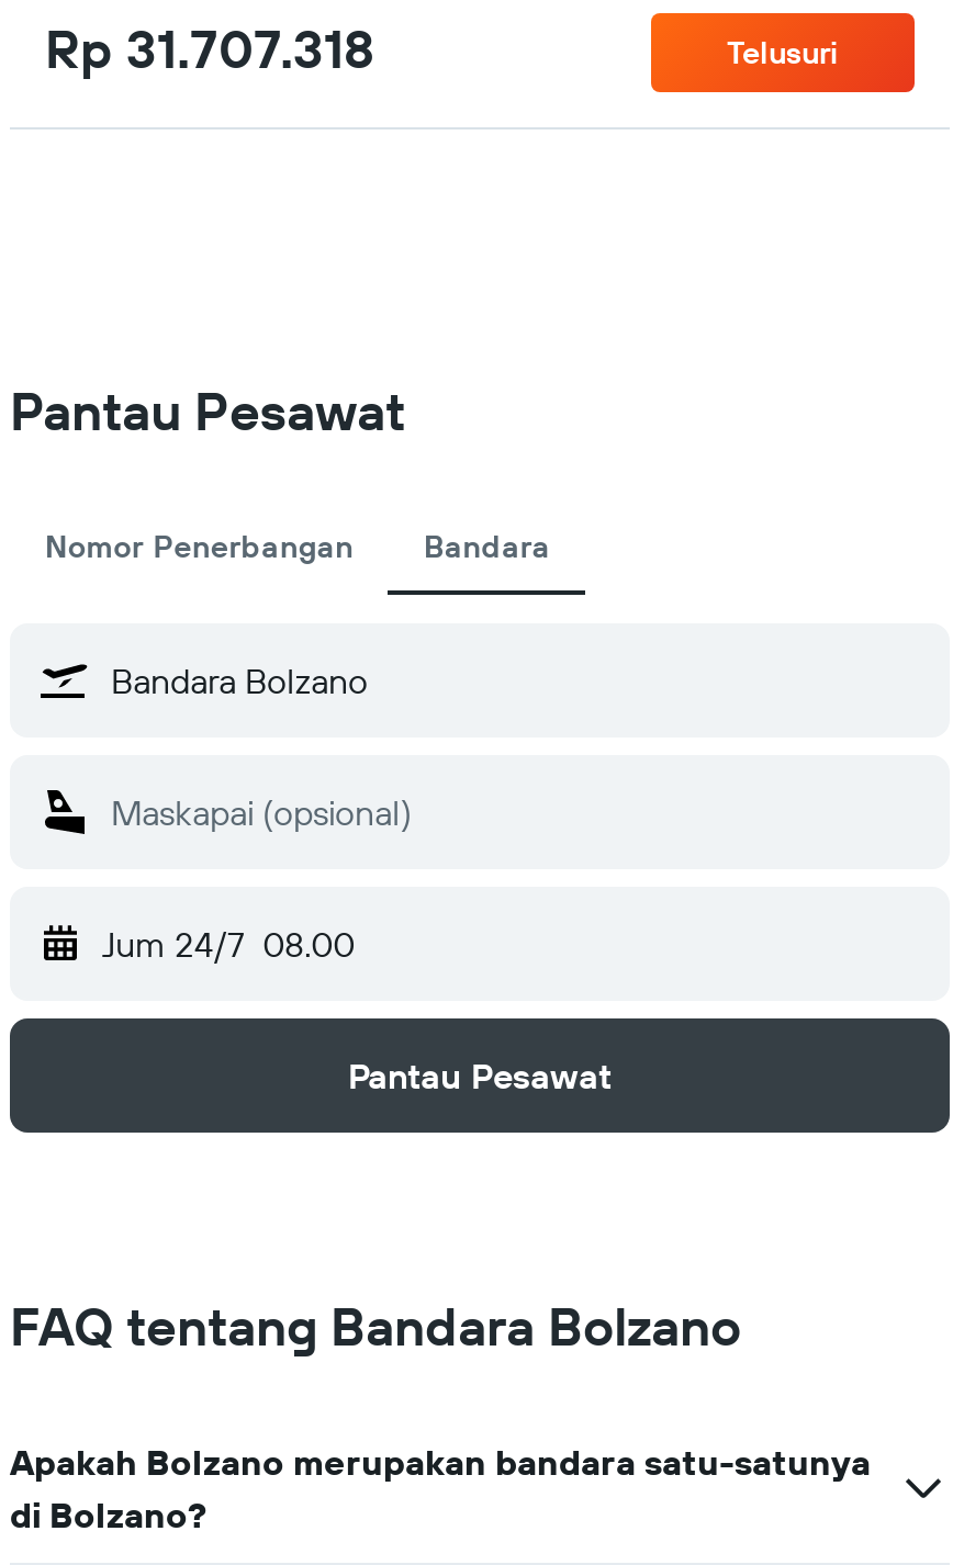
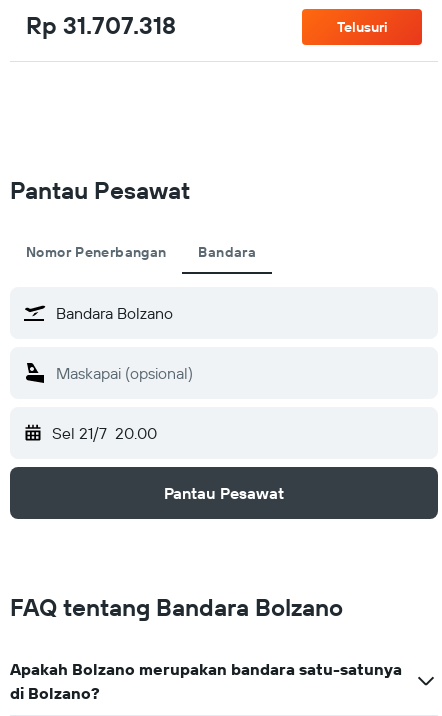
[102,922,355,966] Jum 24/7 08.00 -> [52,423,157,443] Sel 21/7 20.00

